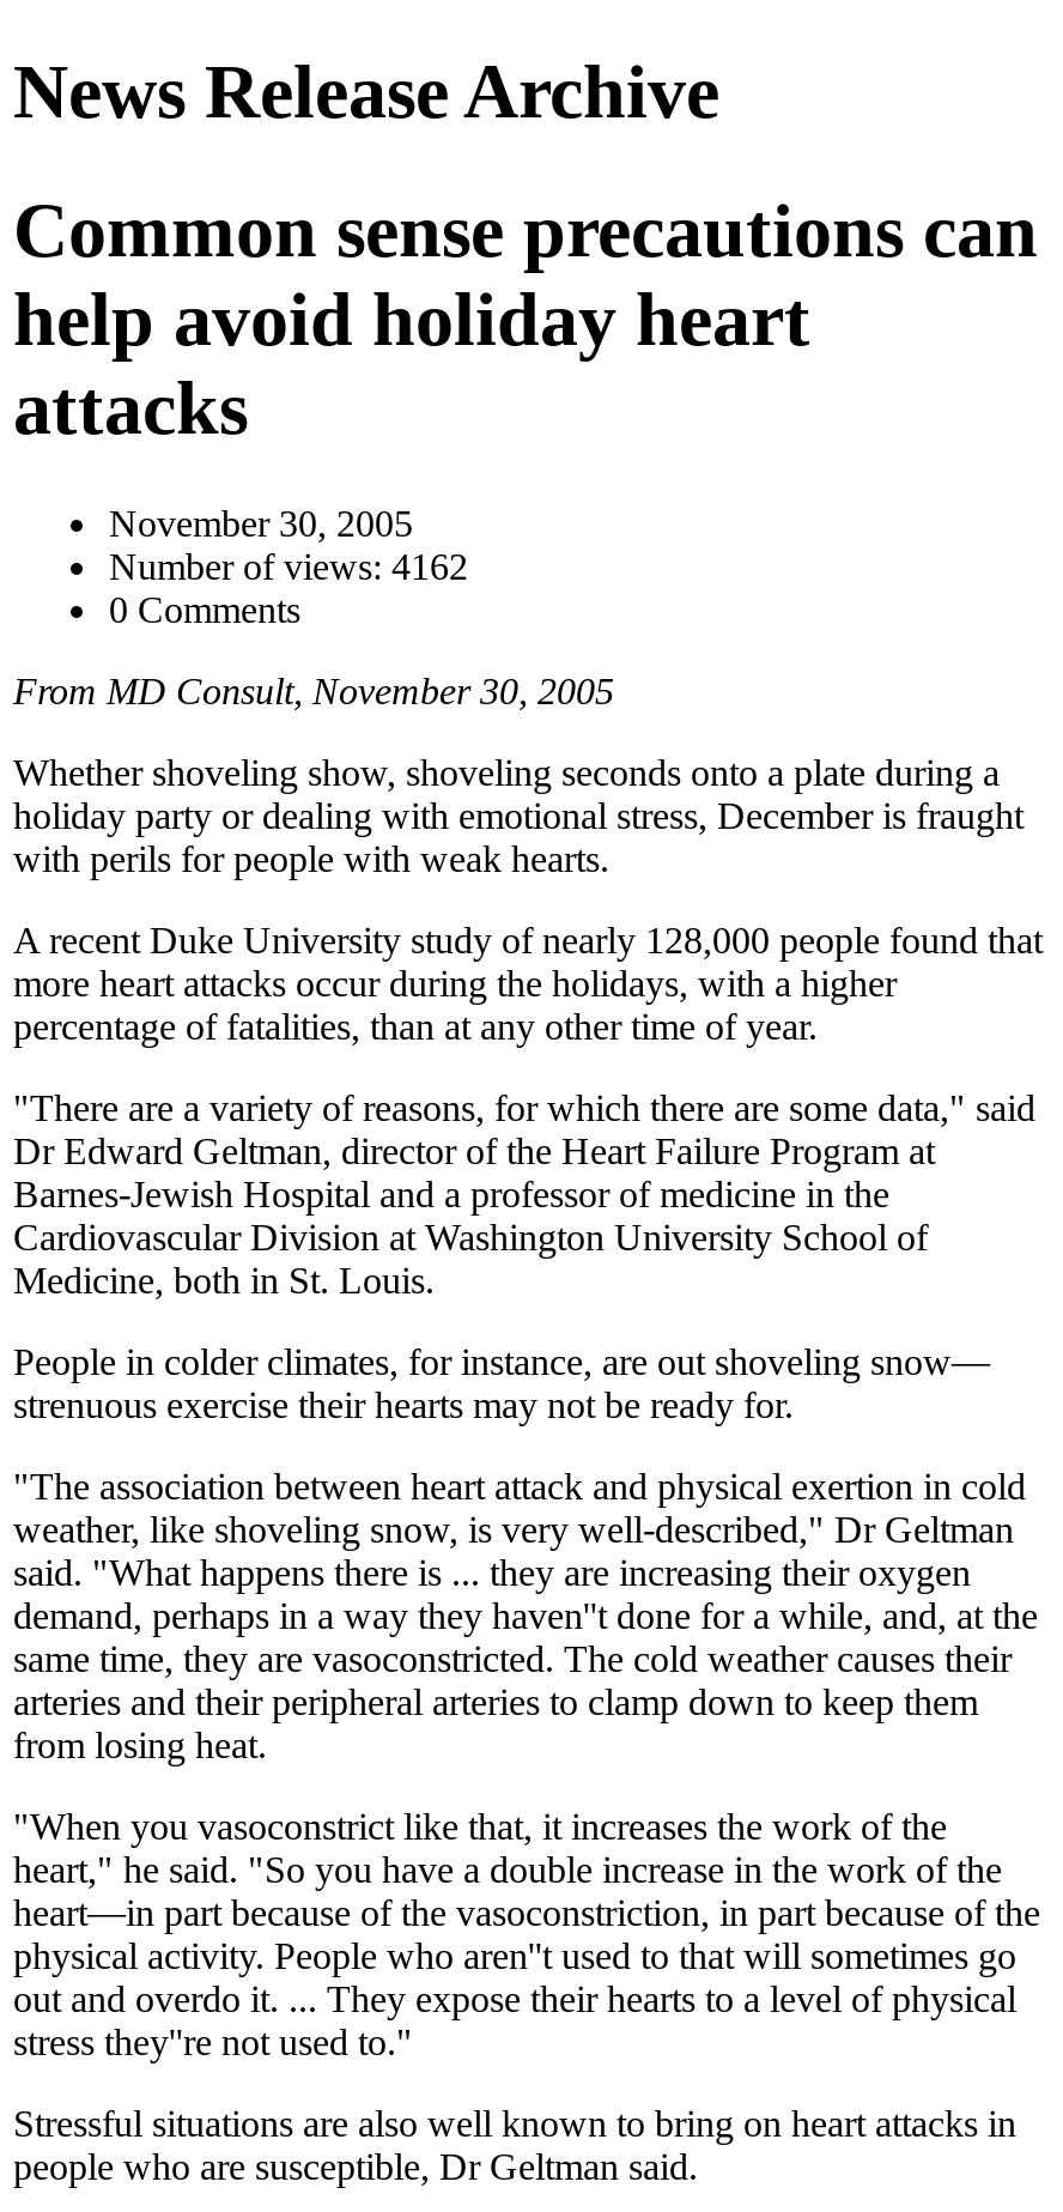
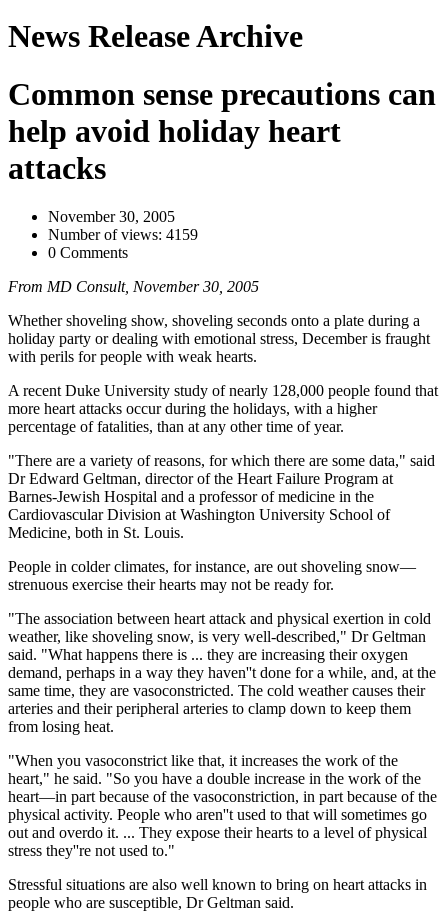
[109,547,468,588] Number of views: 4162 -> [48,226,198,243] Number of views: 4159

